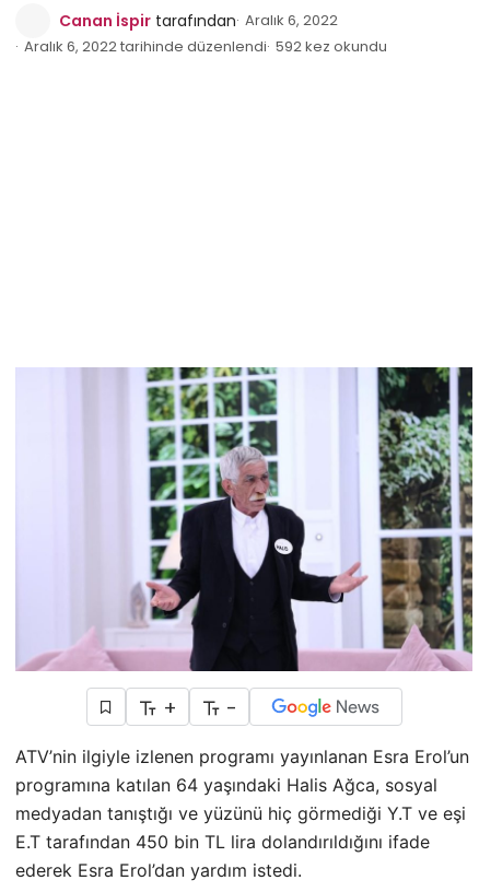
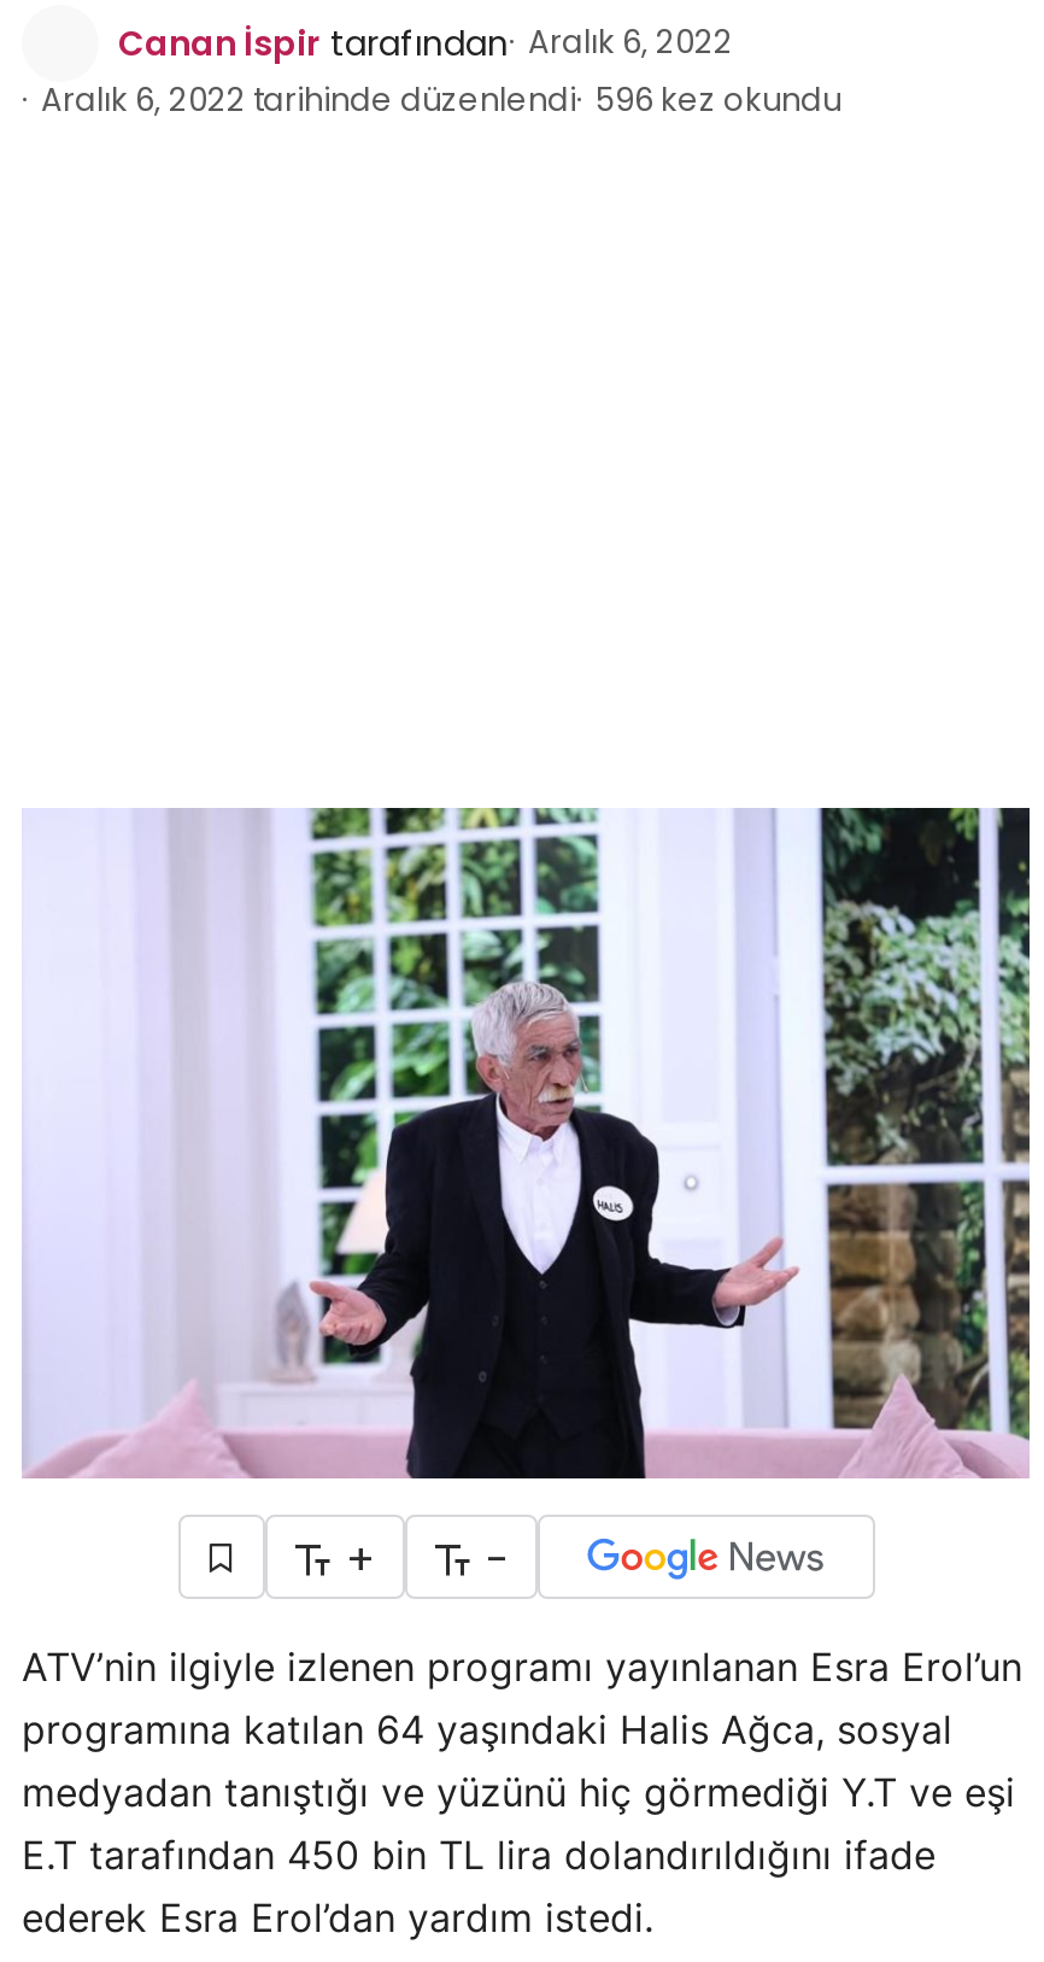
[24,36,387,57] Aralık 6, 2022 tarihinde düzenlendi 592 kez okundu -> [41,77,841,123] Aralık 6, 2022 tarihinde düzenlendi 596 kez okundu

